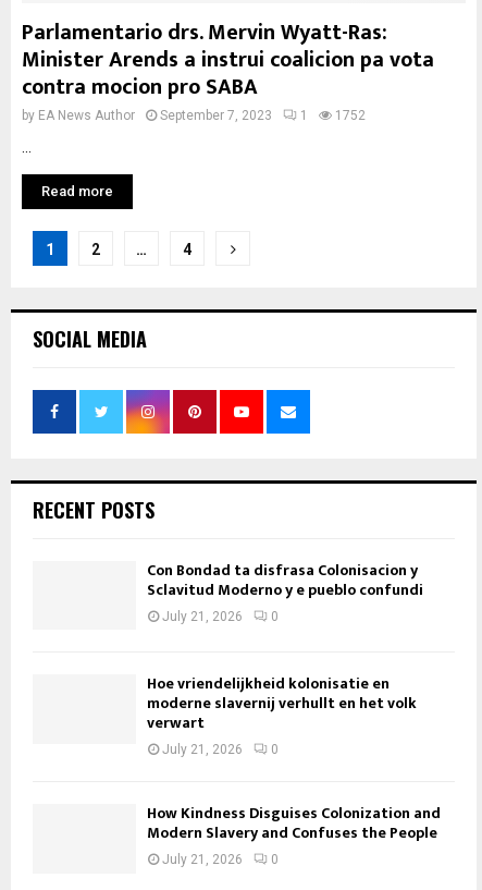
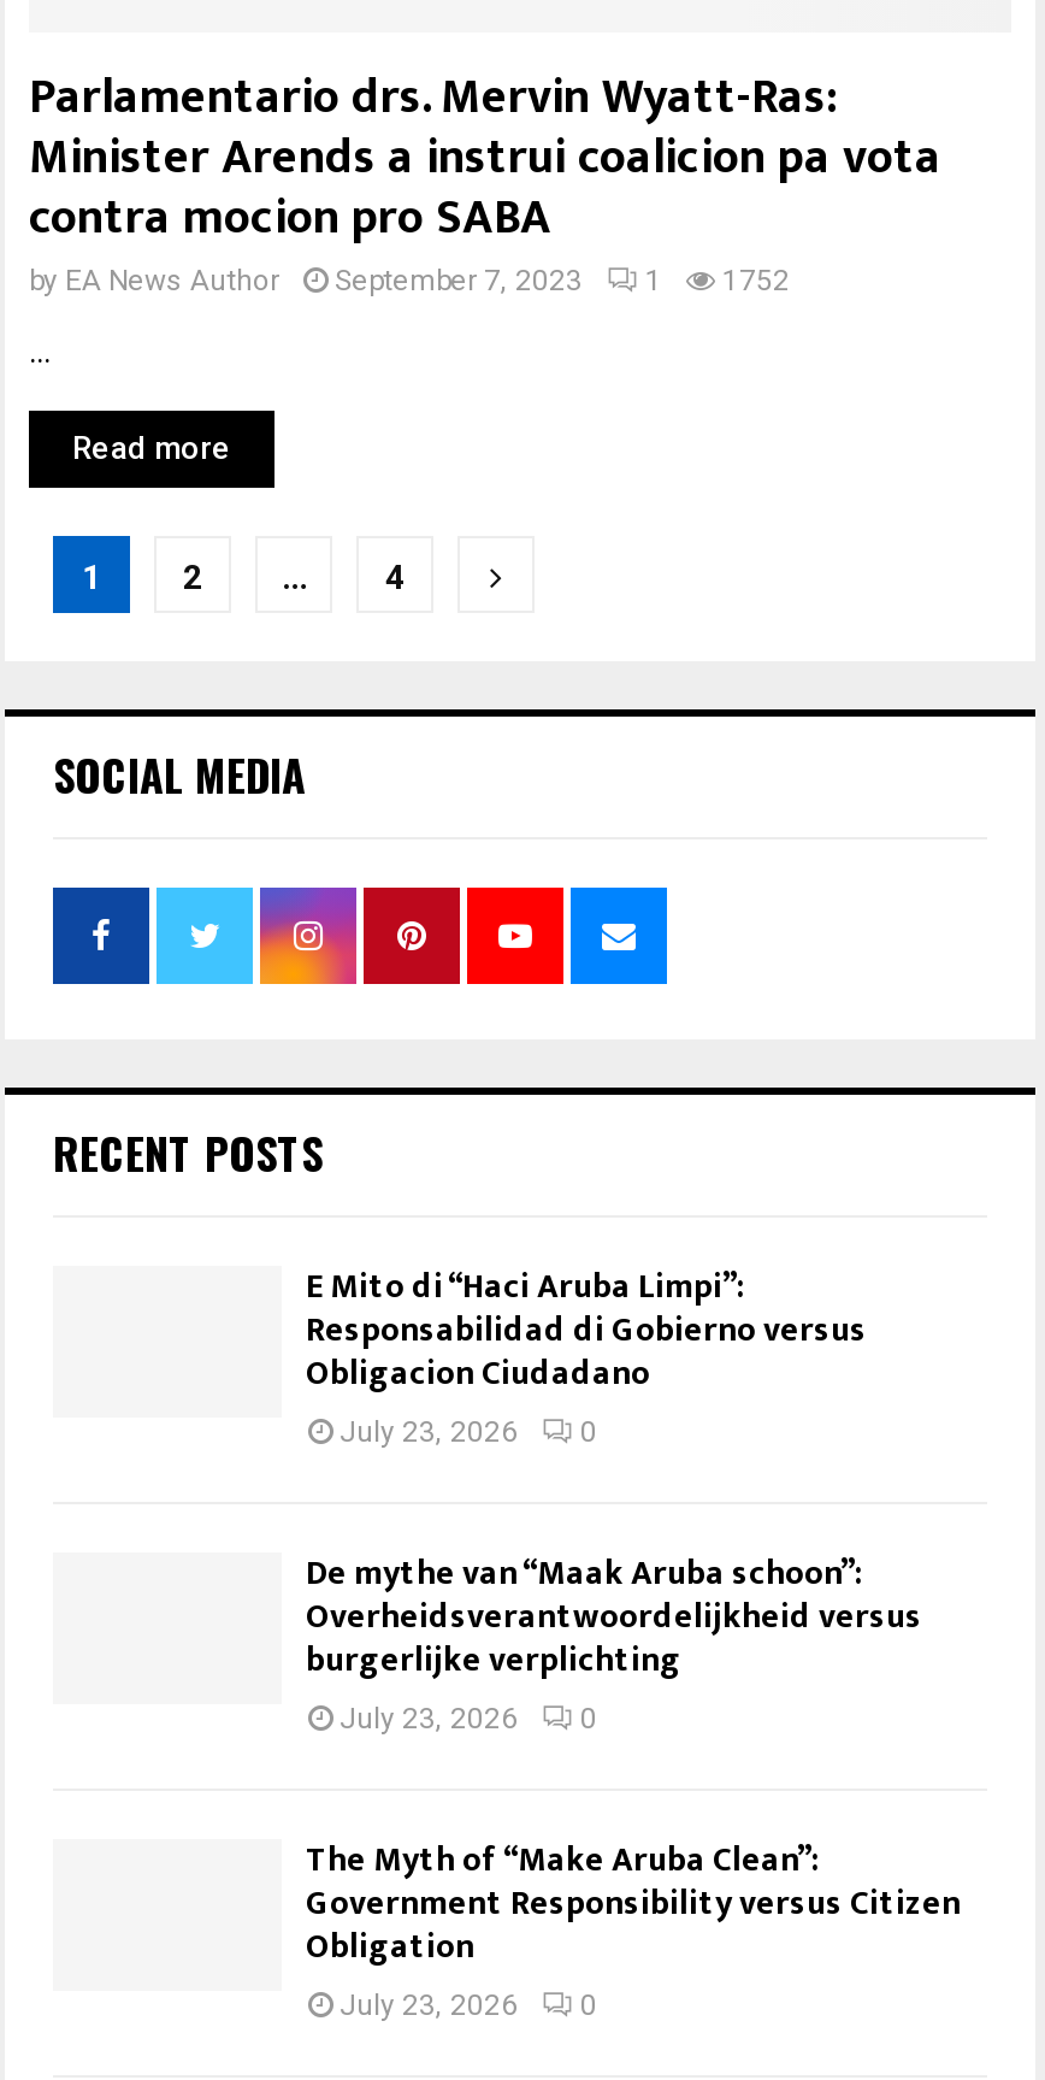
[147,558,423,624] Con Bondad ta disfrasa Colonisacion y | Sclavitud Moderno y e pueblo confundi | July 21, 2026 -> [306,1259,867,1449] E Mito di “Haci Aruba Limpi”: | Responsabilidad di Gobierno versus | Obligacion Ciudadano | July 23, 2026
[147,671,417,757] Hoe vriendelijkheid kolonisatie en | moderne slavernij verhullt en het volk | verwart | July 21, 2026 -> [306,1545,922,1736] De mythe van “Maak Aruba schoon”: | Overheidsverantwoordelijkheid versus | burgerlijke verplichting | July 23, 2026
[147,801,441,867] How Kindness Disguises Colonization and | Modern Slavery and Confuses the People | July 21, 2026 -> [306,1832,961,2022] The Myth of “Make Aruba Clean”: | Government Responsibility versus Citizen | Obligation | July 23, 2026

